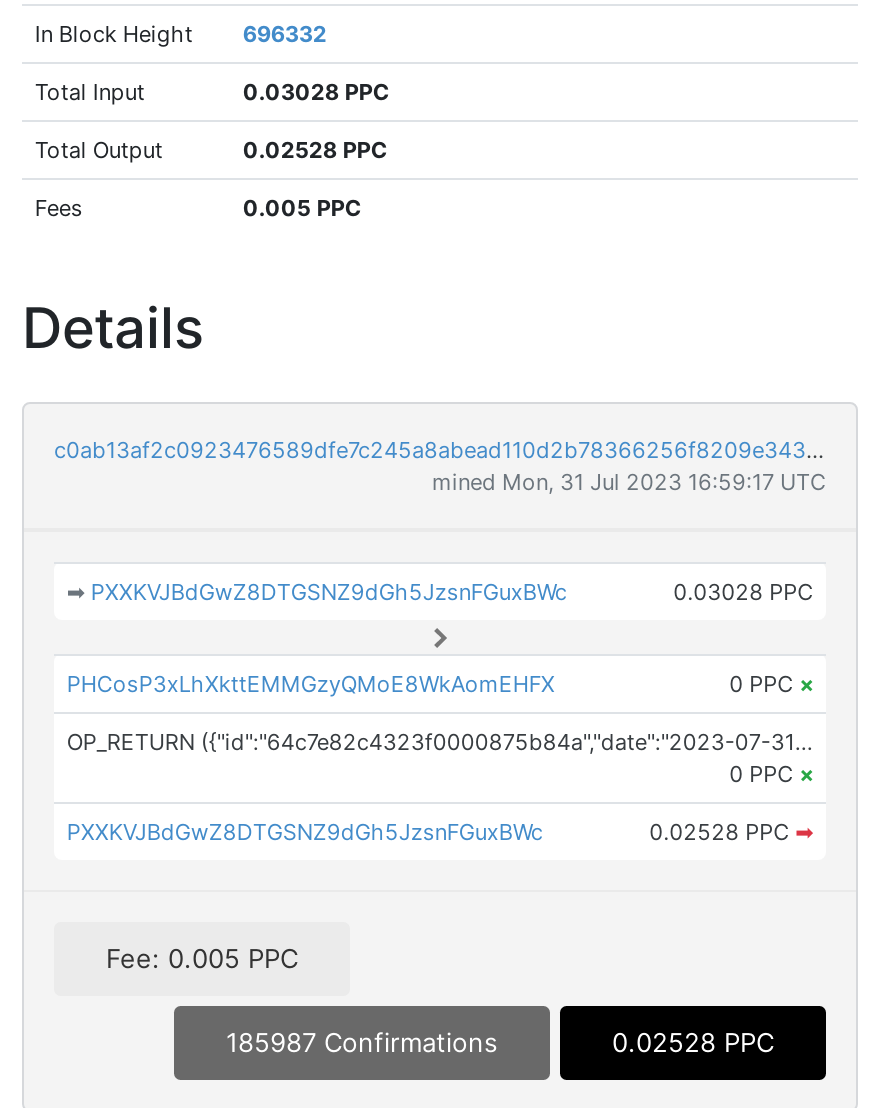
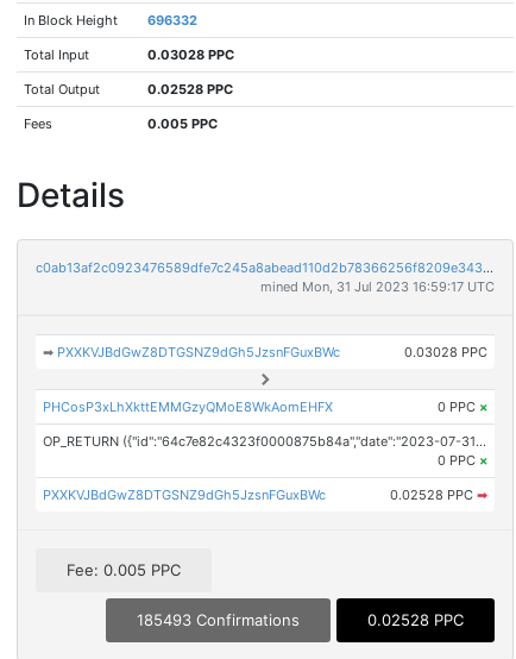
[226,1027,498,1059] 185987 Confirmations -> [137,611,300,630] 185493 Confirmations

